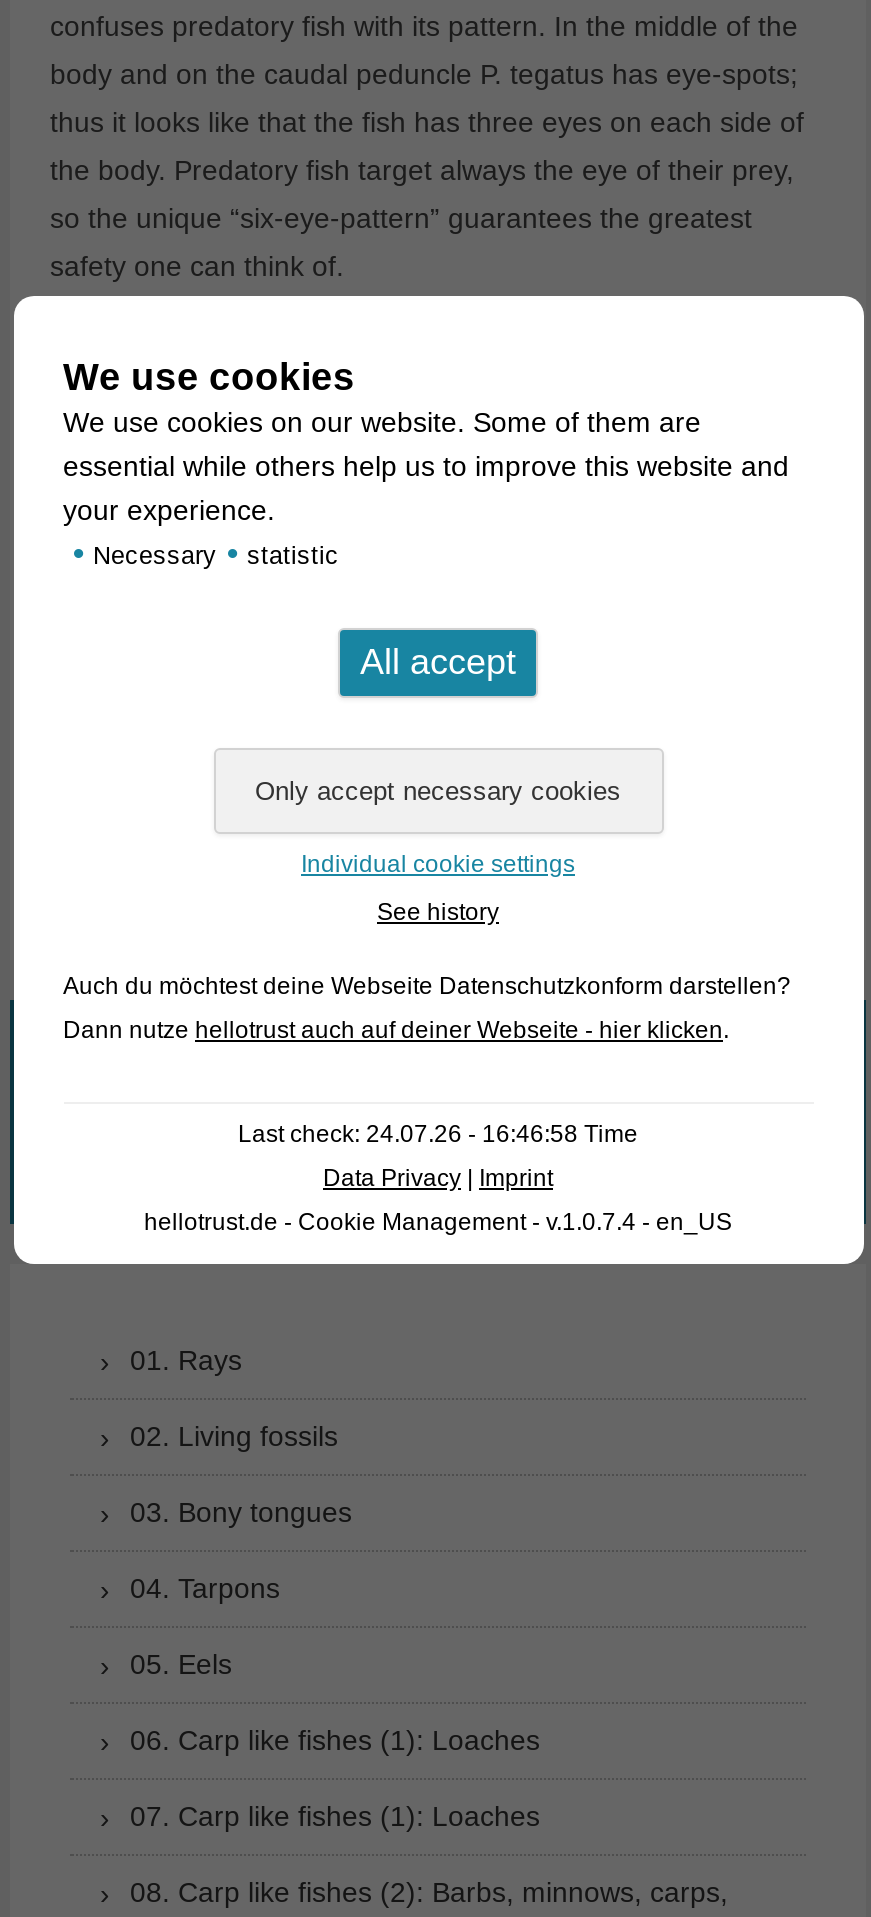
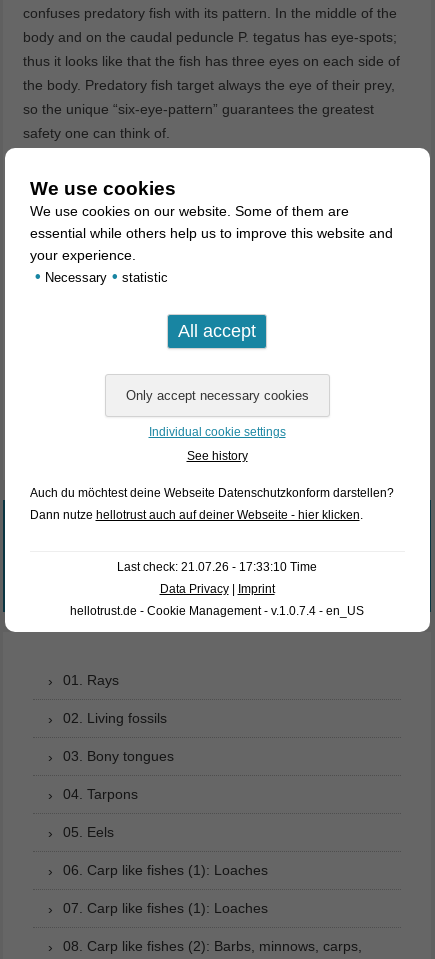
[238,1119,638,1147] Last check: 24.07.26 - 16:46:58 Time -> [117,560,317,574] Last check: 21.07.26 - 17:33:10 Time

